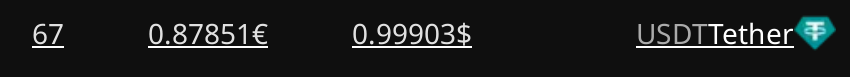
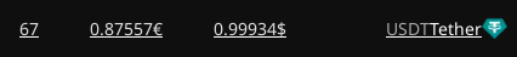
[148,14,268,52] 0.87851€ -> [90,17,163,40] 0.87557€
[352,14,472,52] 0.99903$ -> [214,17,286,40] 0.99934$

